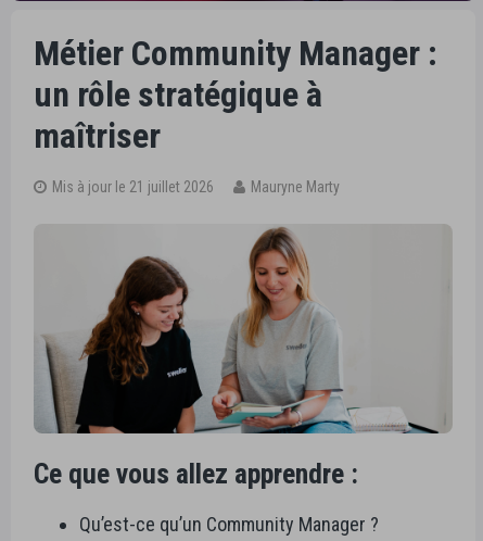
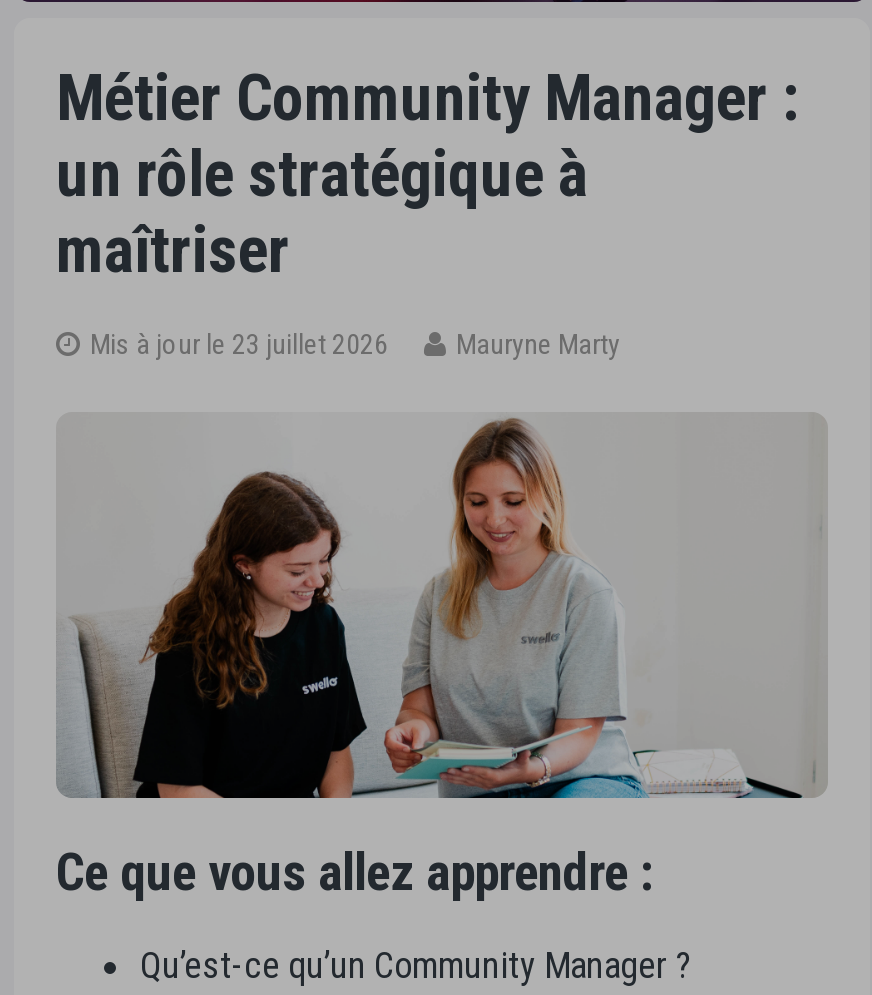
[52,178,217,195] Mis à jour le 21 juillet 2026 -> [90,328,394,360] Mis à jour le 23 juillet 2026

